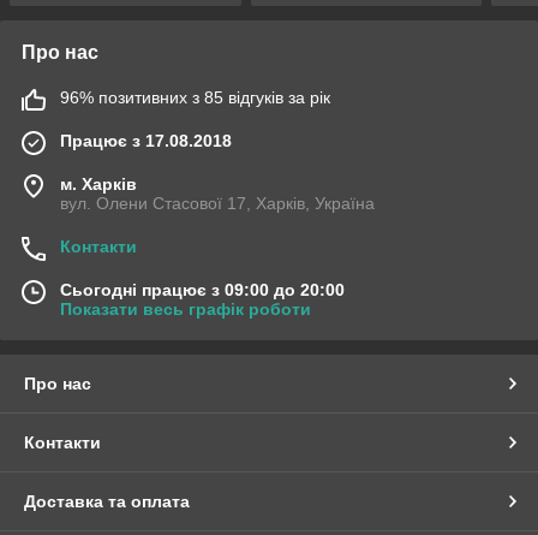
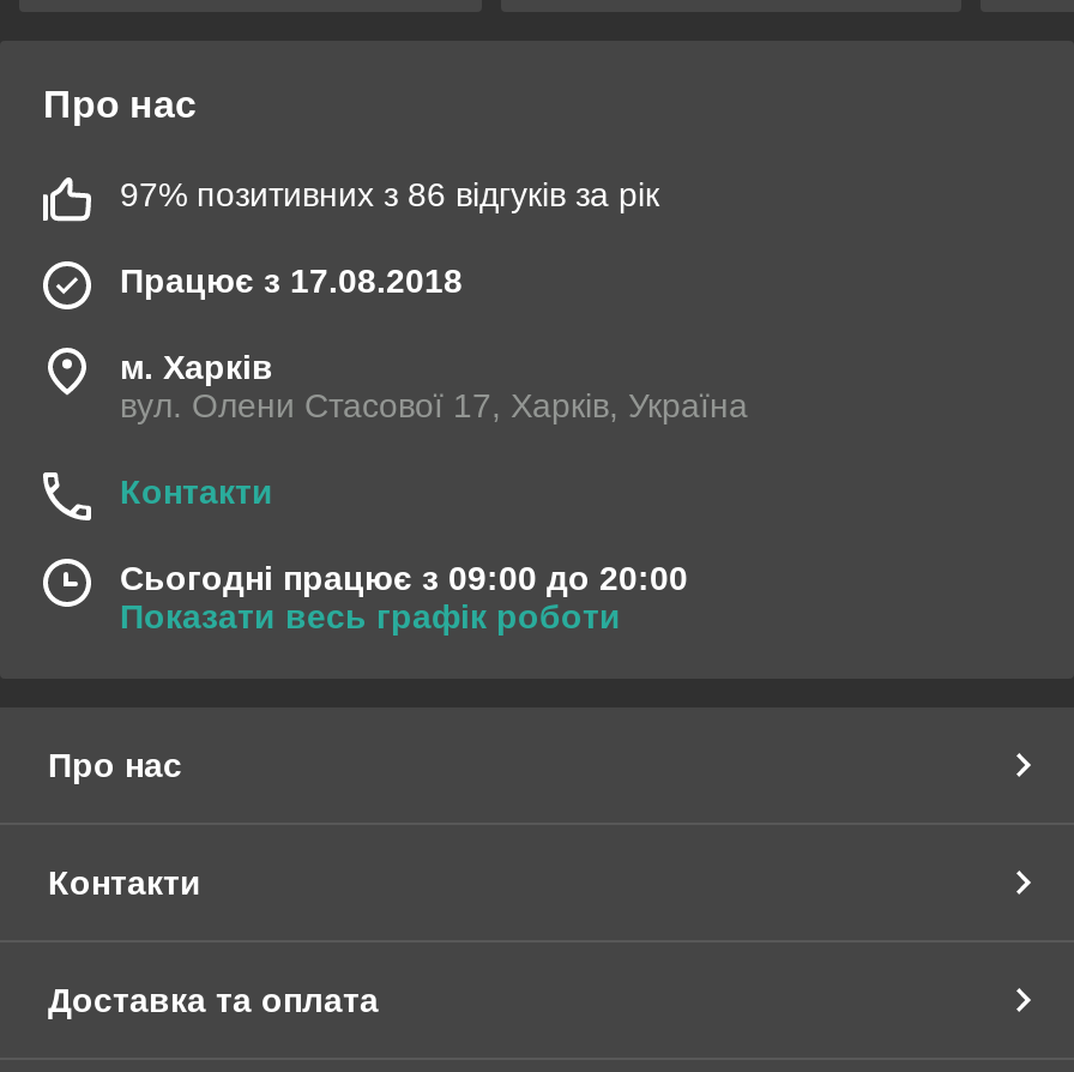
[60,88,330,107] 96% позитивних з 85 відгуків за рік -> [120,175,659,213] 97% позитивних з 86 відгуків за рік

